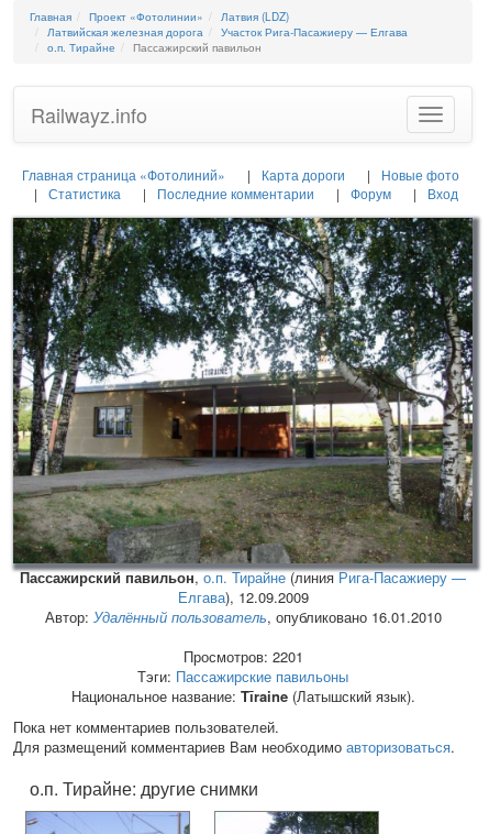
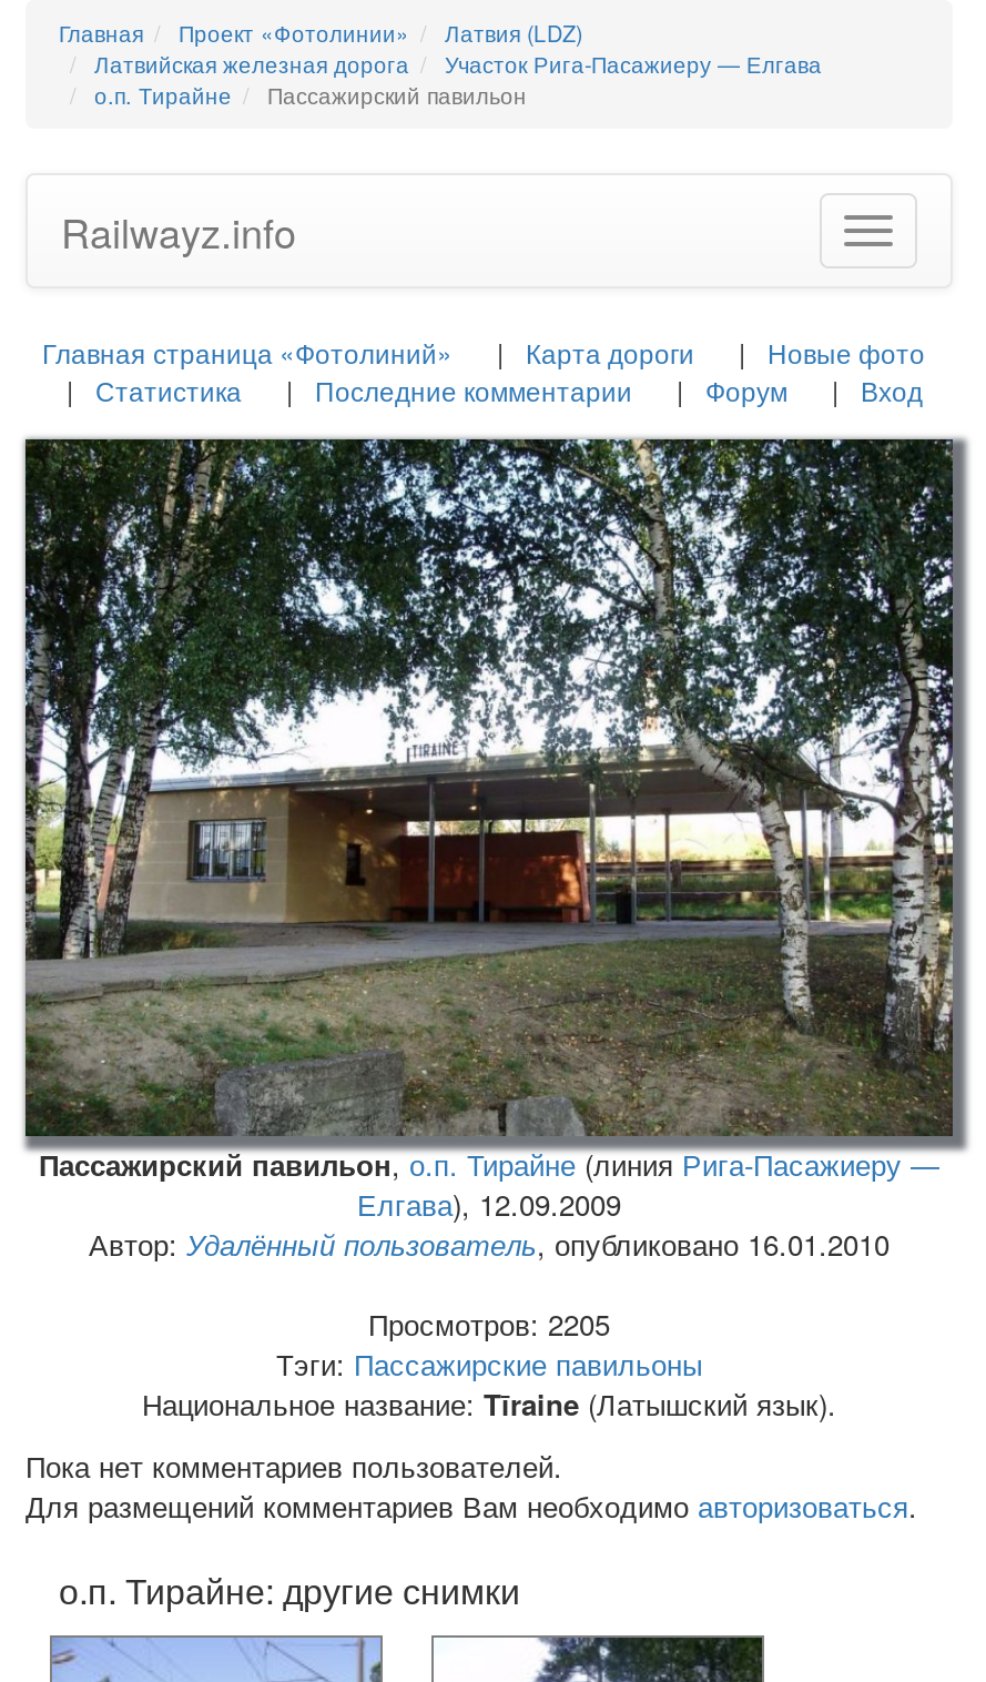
[183,645,303,666] Просмотров: 2201 -> [368,1301,610,1344] Просмотров: 2205

